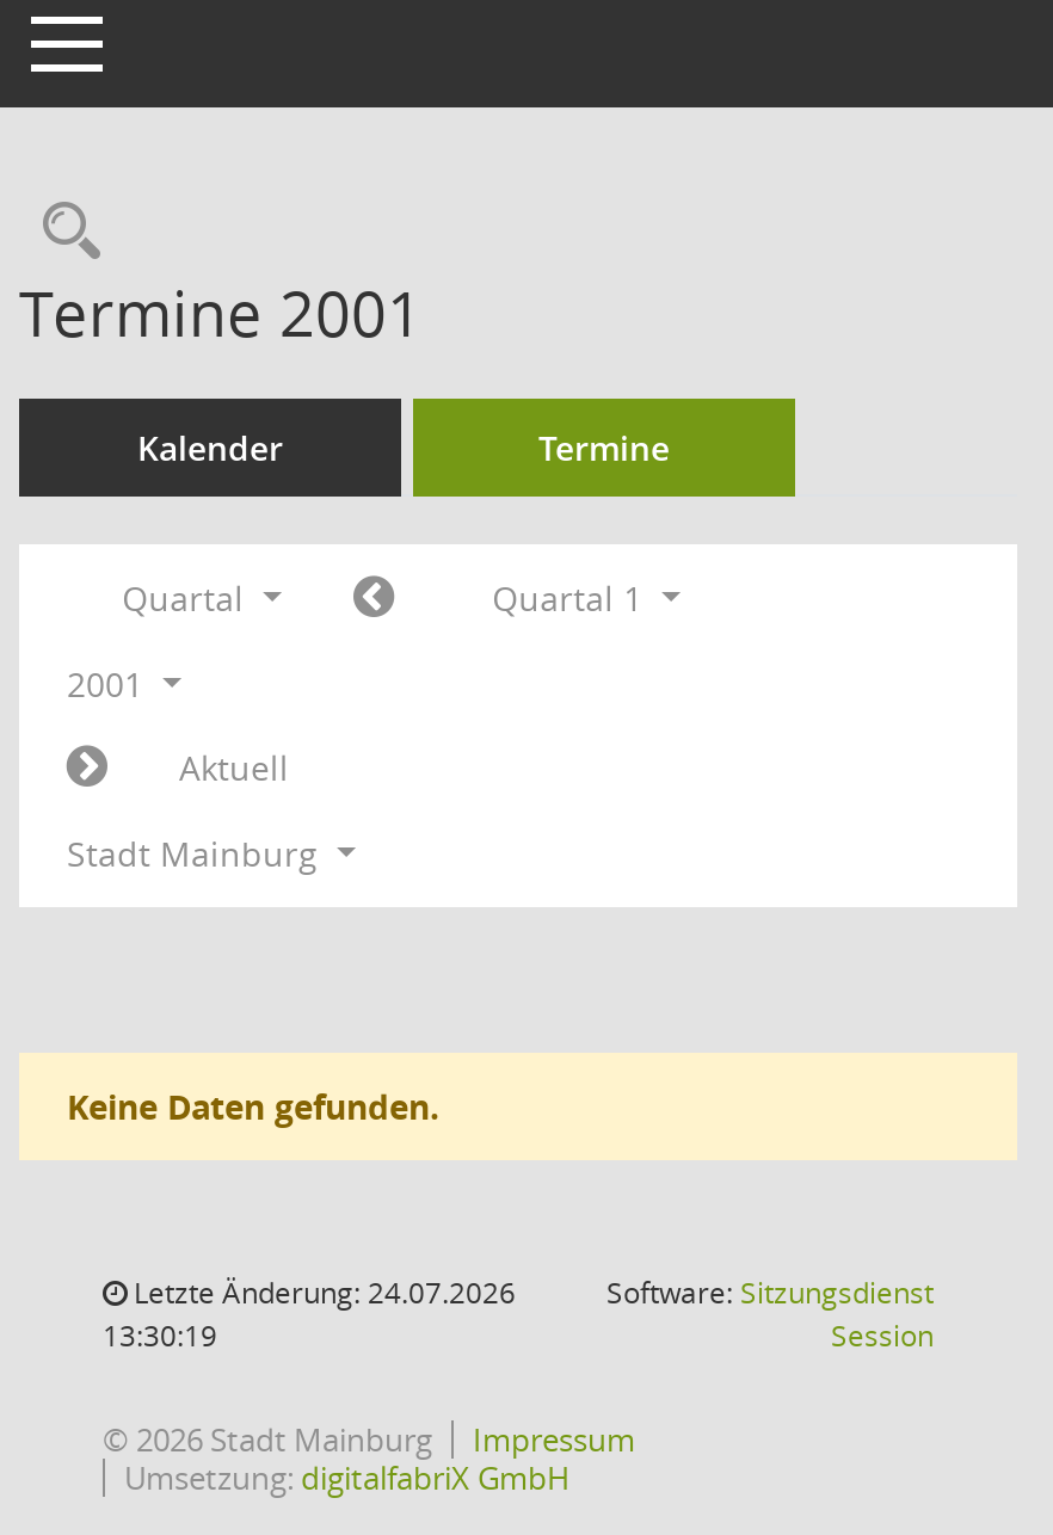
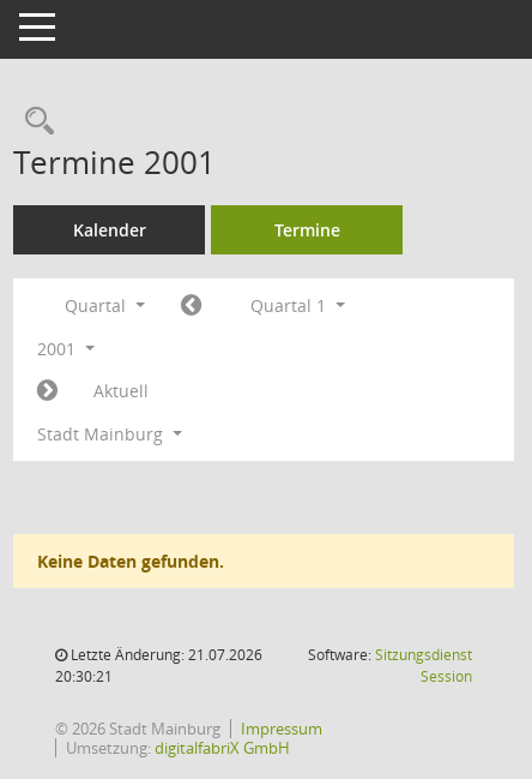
[127,1272,516,1313] Letzte Änderung: 24.07.2026 -> [67,645,262,665] Letzte Änderung: 21.07.2026
[103,1315,217,1356] 13:30:19 -> [55,666,113,687] 20:30:21

